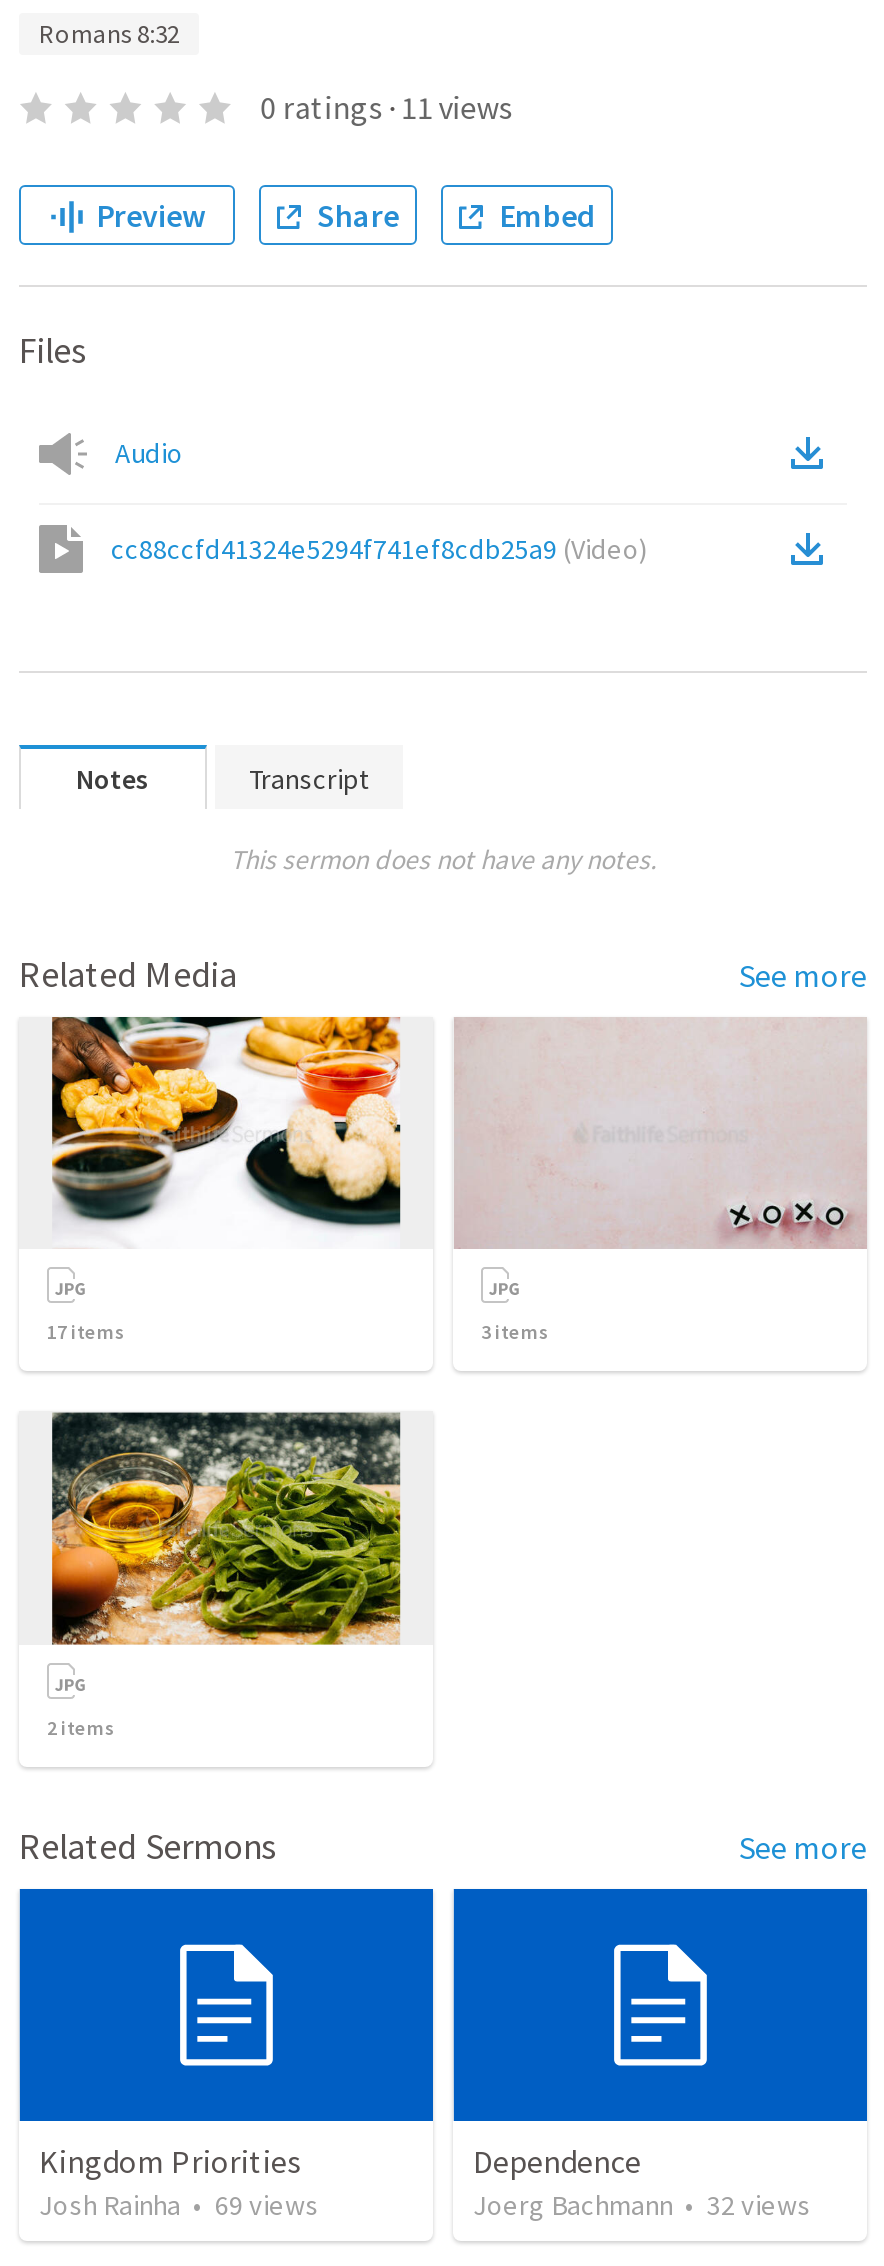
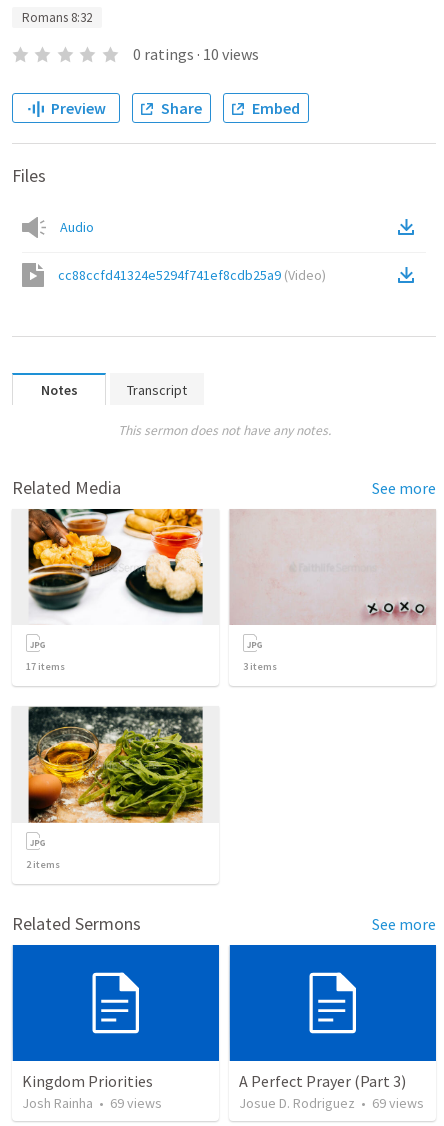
[260,87,512,127] 0 ratings · 11 views -> [133,44,259,64] 0 ratings · 10 views
[473,2142,811,2224] Dependence | Joerg Bachmann • 32 views -> [239,1071,424,1112] A Perfect Prayer (Part 3) | Josue D. Rodriguez • 69 views

